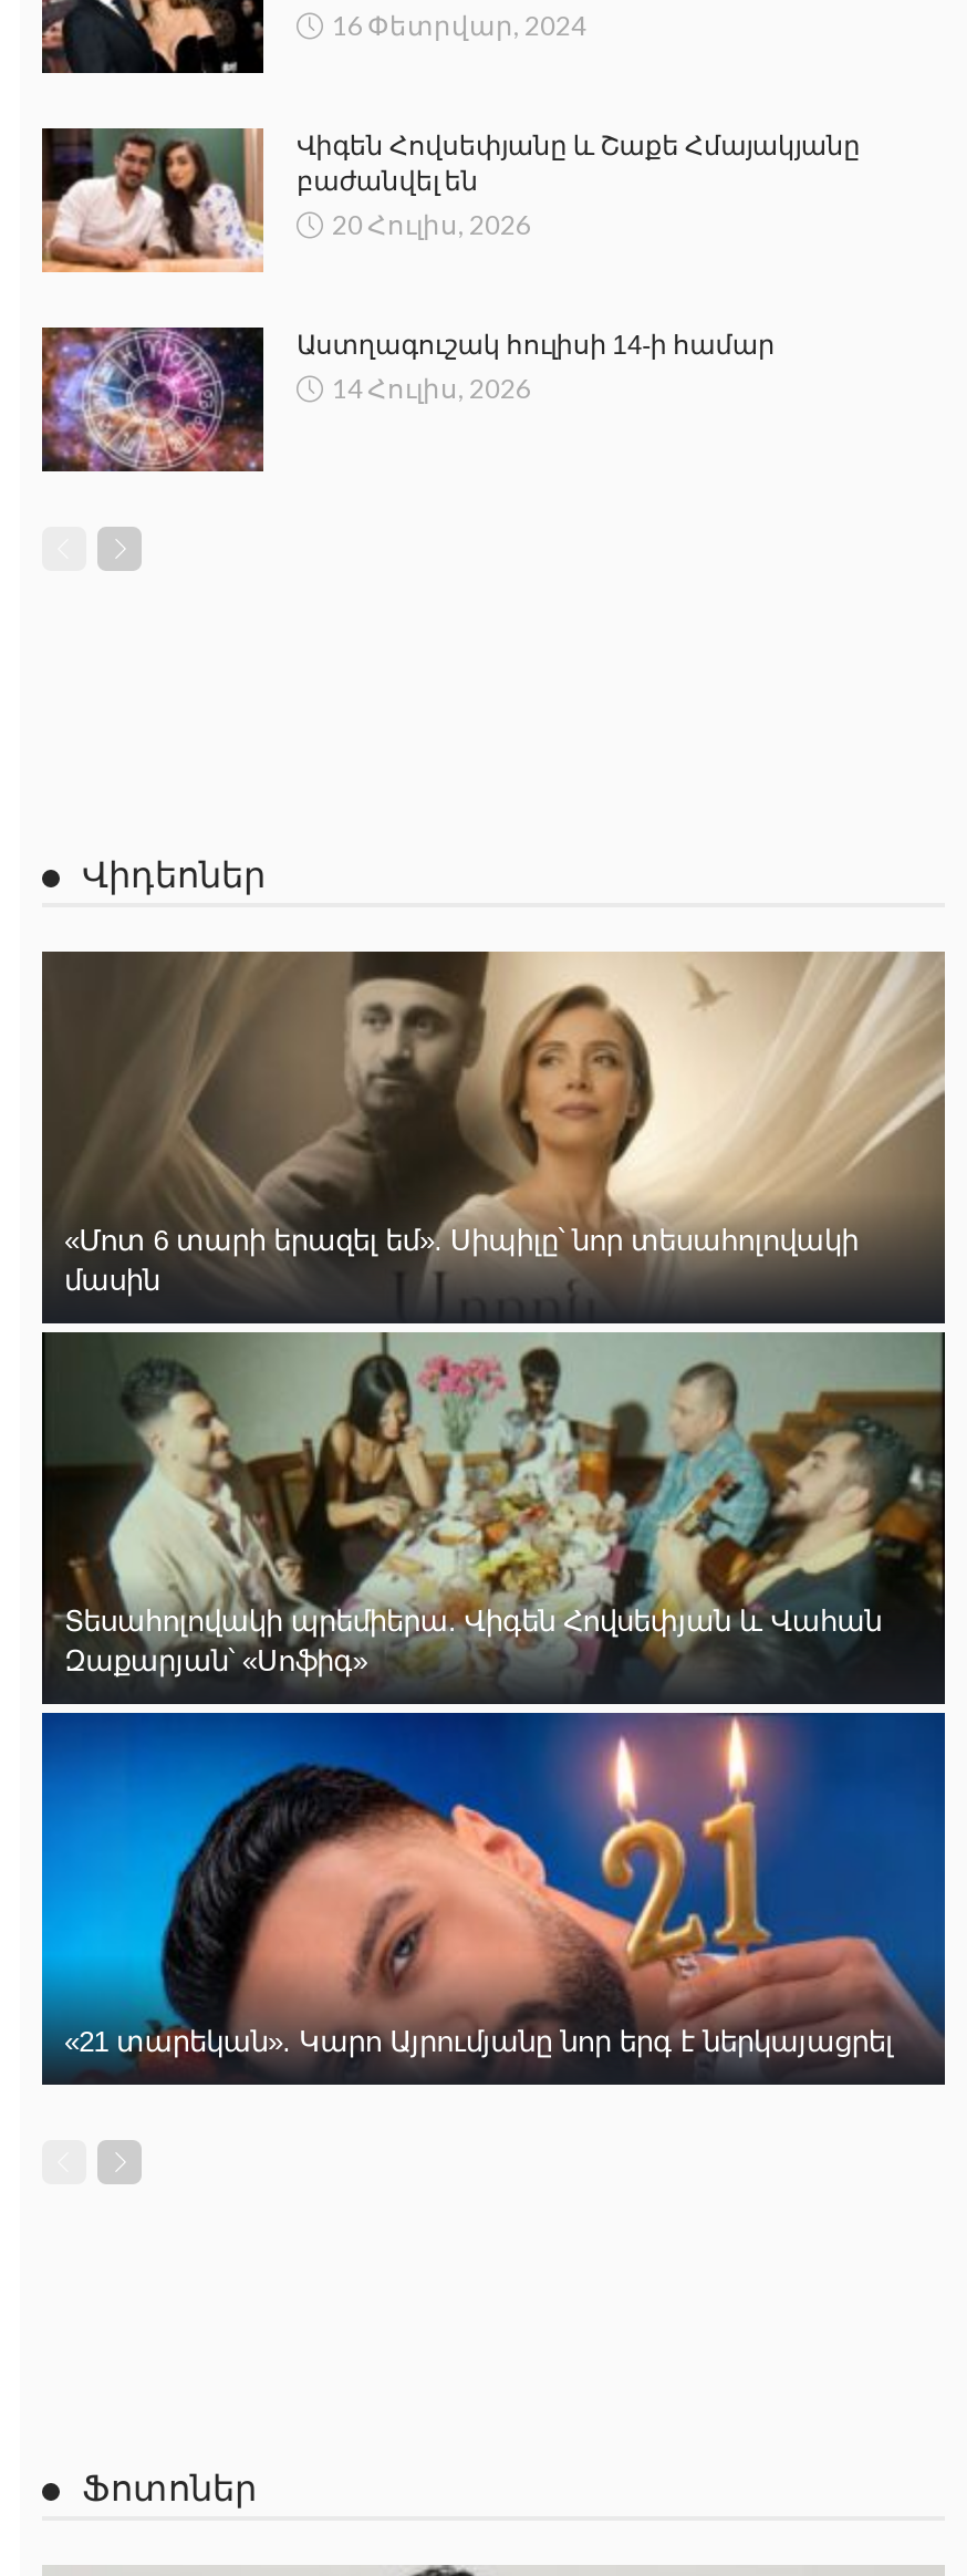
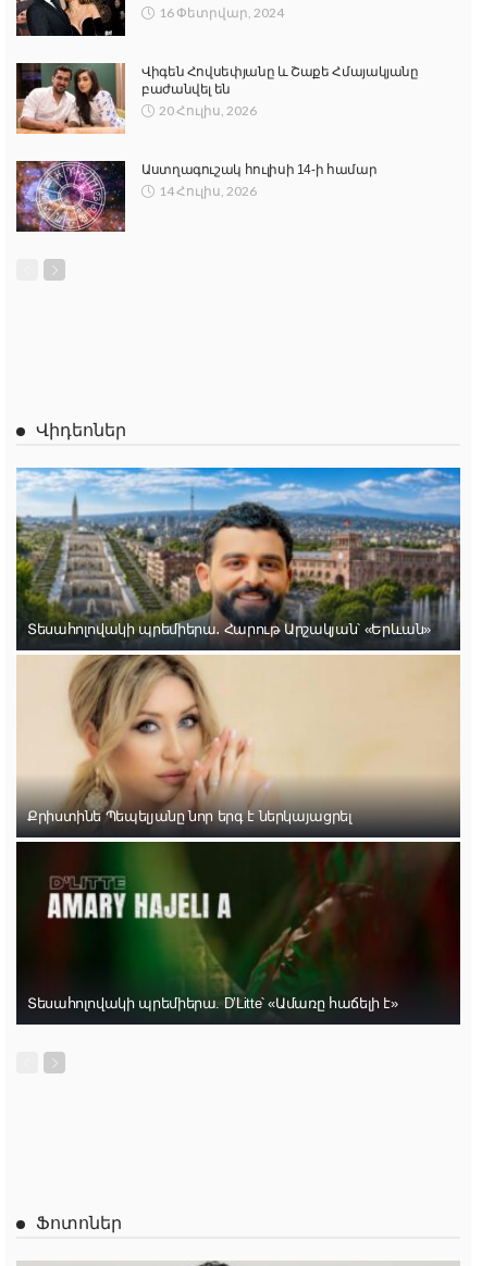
[40,949,947,1296] [image] | «Մոտ 6 տարի երազել եմ». Սիպիլը՝ նոր տեսահոլովակի | մասին -> [16,467,461,637] [image] | Տեսահոլովակի պրեմիերա․ Հարութ Արշակյան՝ «Երևան»
[40,1330,947,1684] [image] | Տեսահոլովակի պրեմիերա. Վիգեն Հովսեփյան և Վահան | Զաքարյան՝ «Սոֆիգ» -> [16,655,461,829] [image] | Քրիստինե Պեպելյանը նոր երգ է ներկայացրել
[40,1711,947,2058] [image] | «21 տարեկան». Կարո Այրումյանը նոր երգ է ներկայացրել -> [15,841,461,1011] [image] | Տեսահոլովակի պրեմիերա. D’Litte՝ «Ամառը հաճելի է»

